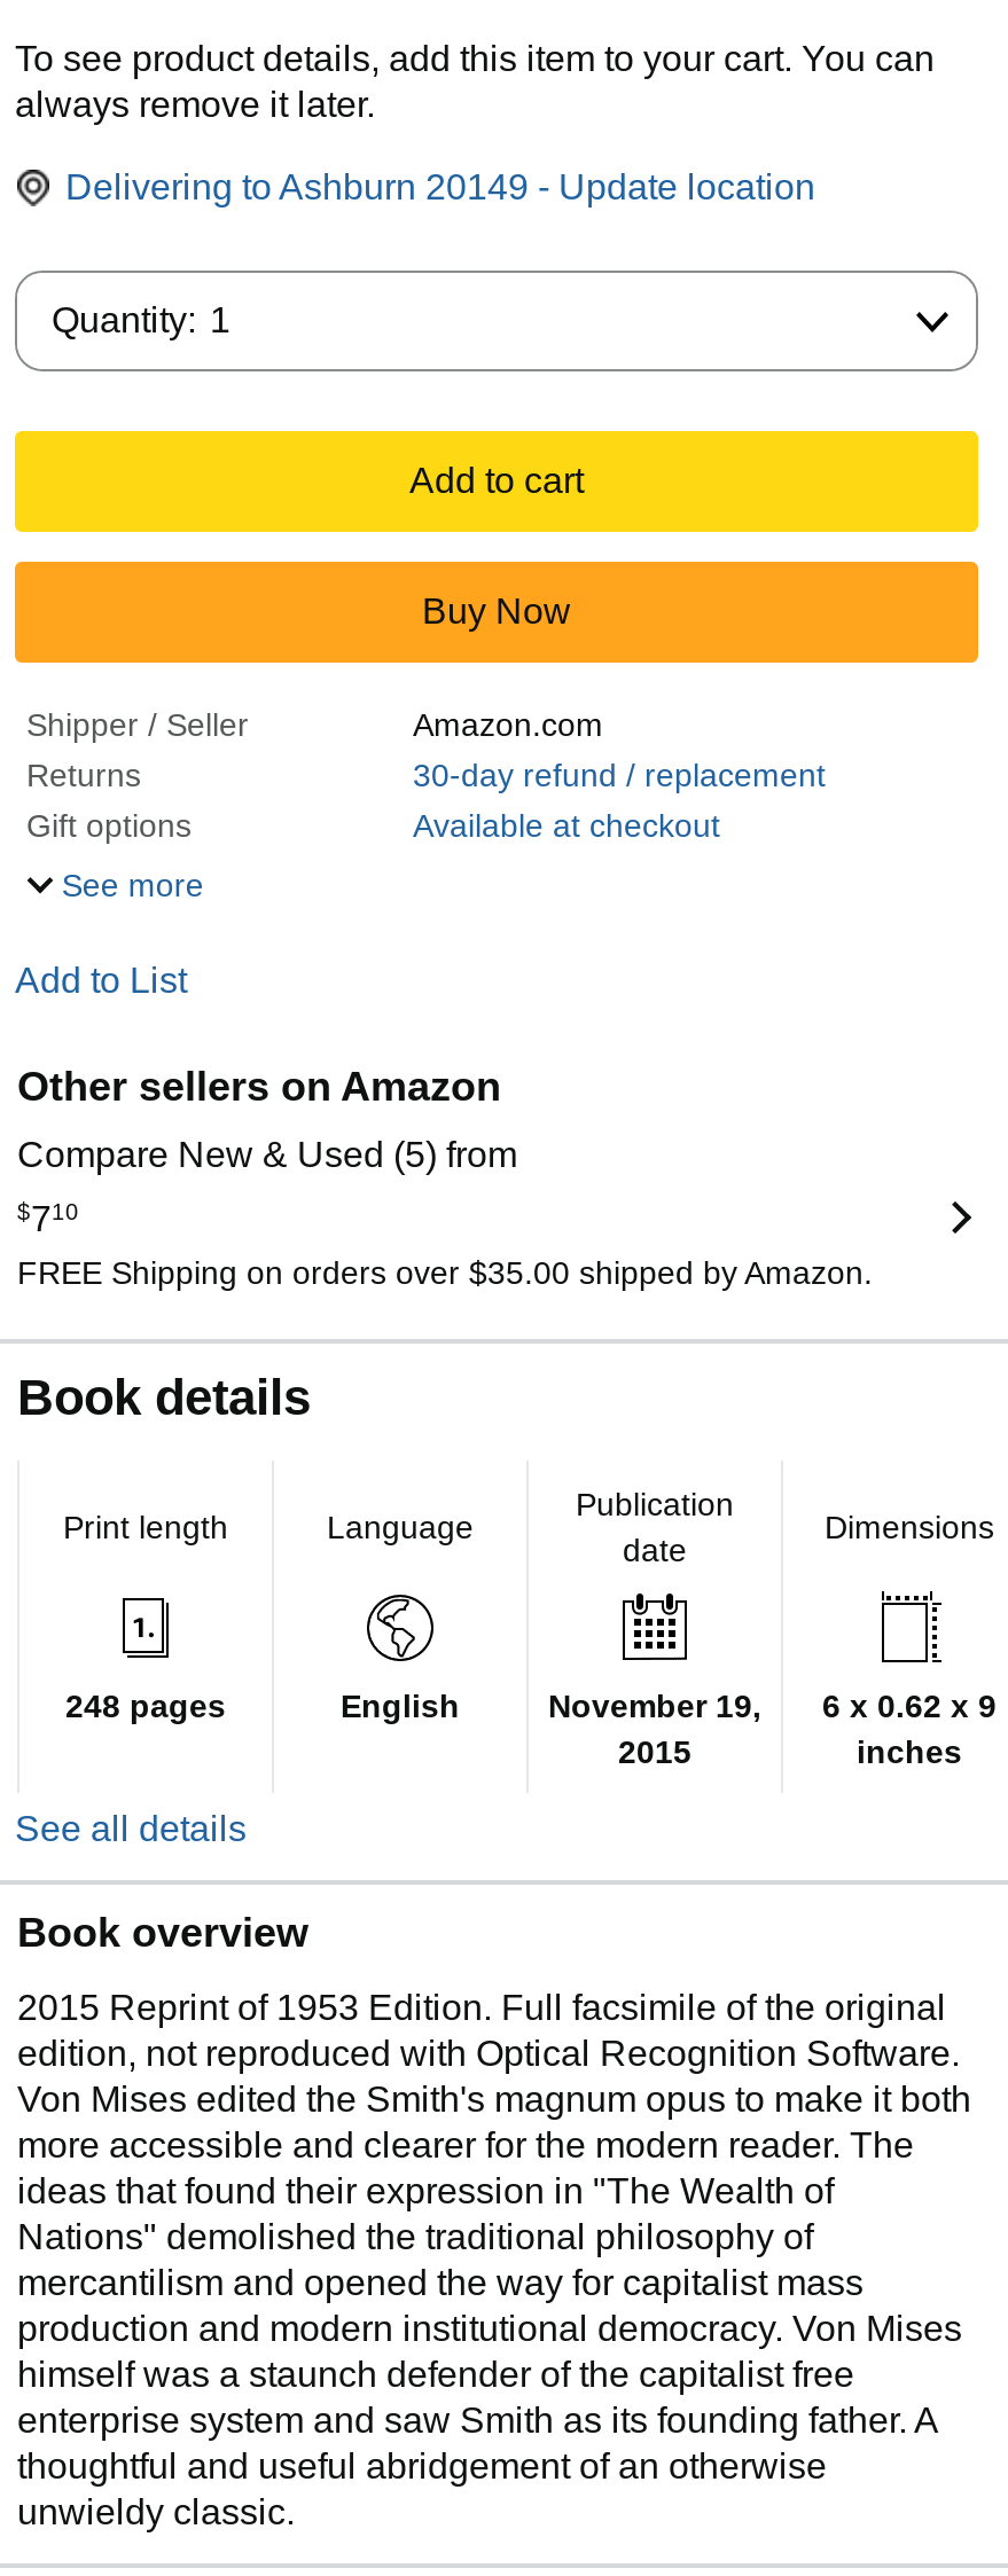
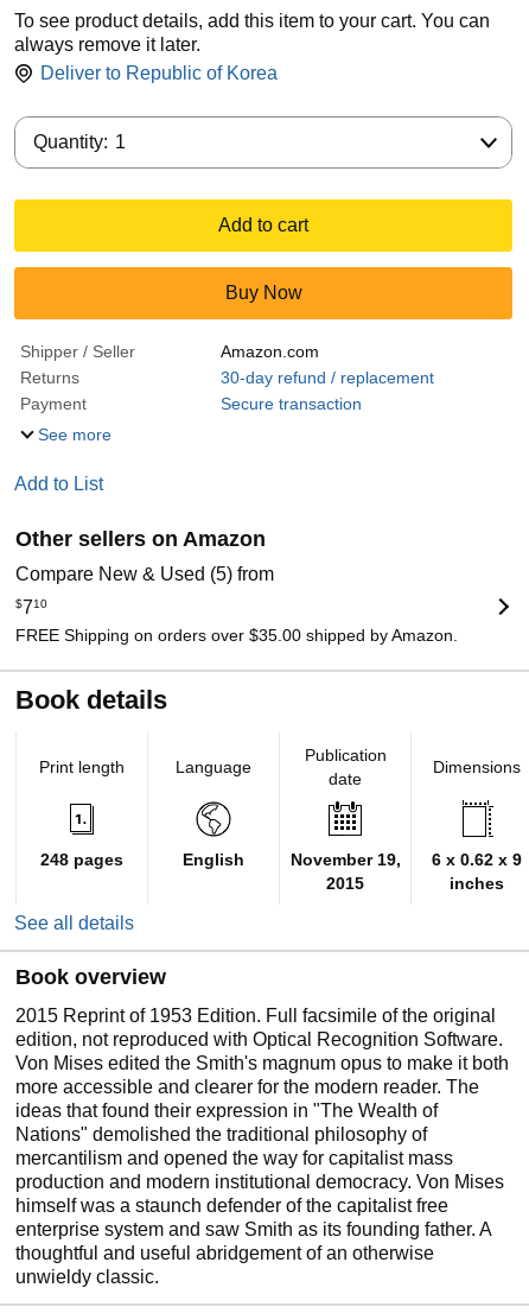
[65,168,815,207] Delivering to Ashburn 20149 - Update location -> [40,63,278,83] Deliver to Republic of Korea
[26,807,720,844] Gift options | Available at checkout -> [20,394,361,413] Payment | Secure transaction

